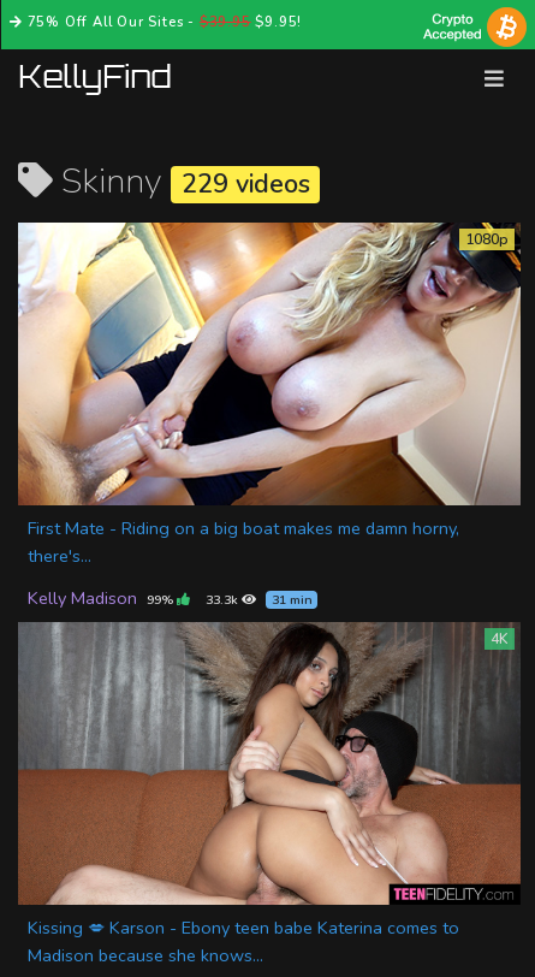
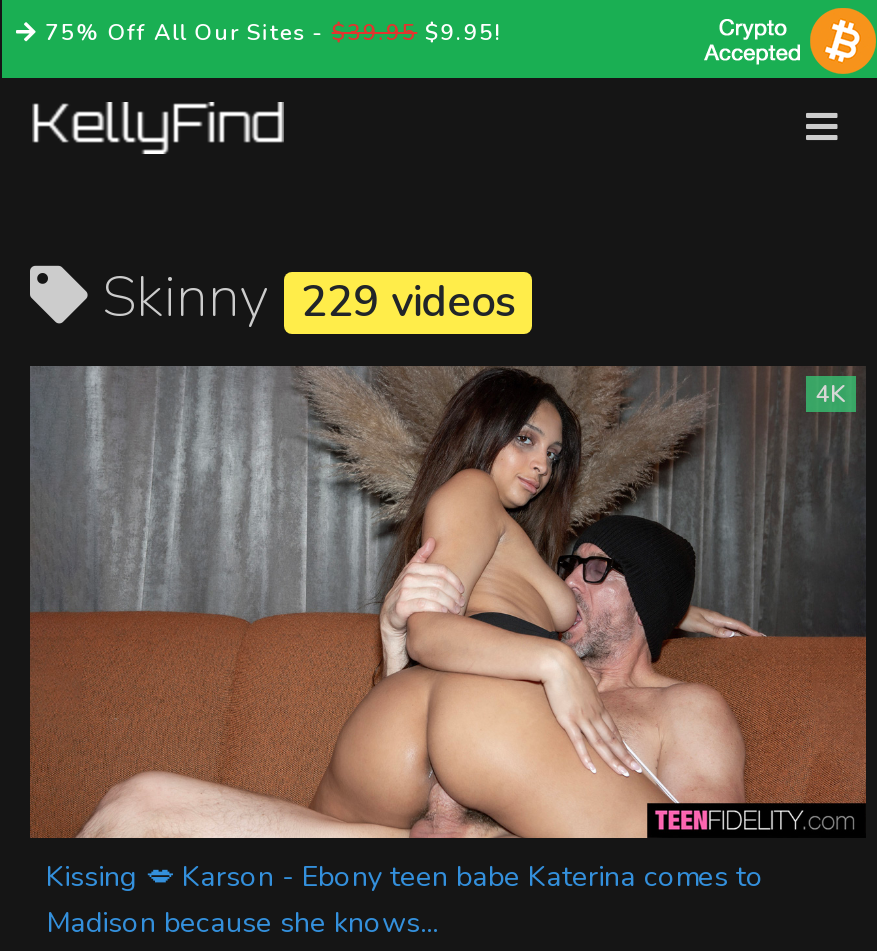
[17,221,522,507] [image] | 1080p -> none
[28,516,459,610] First Mate - Riding on a big boat makes me damn horny, | there's... | Kelly Madison 99% | 33.3k | 31 min -> none

